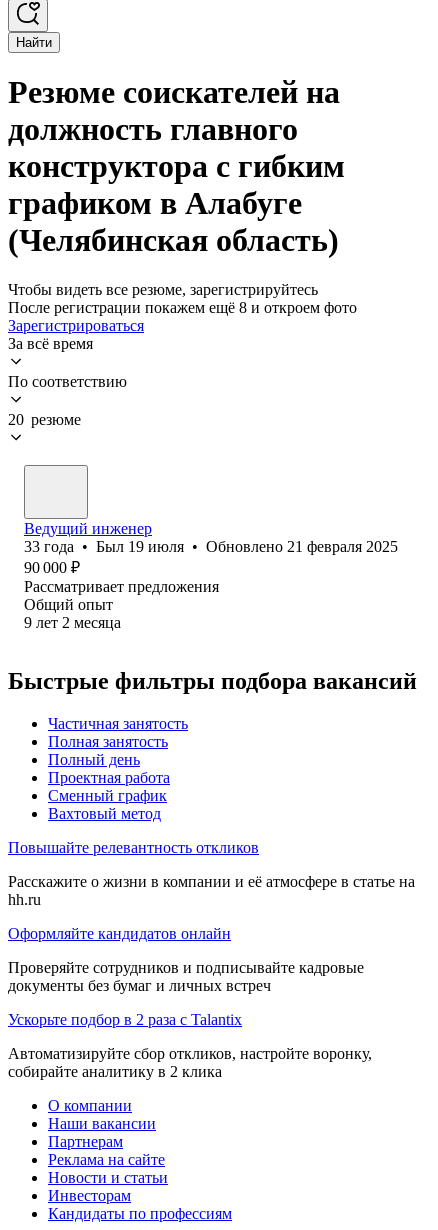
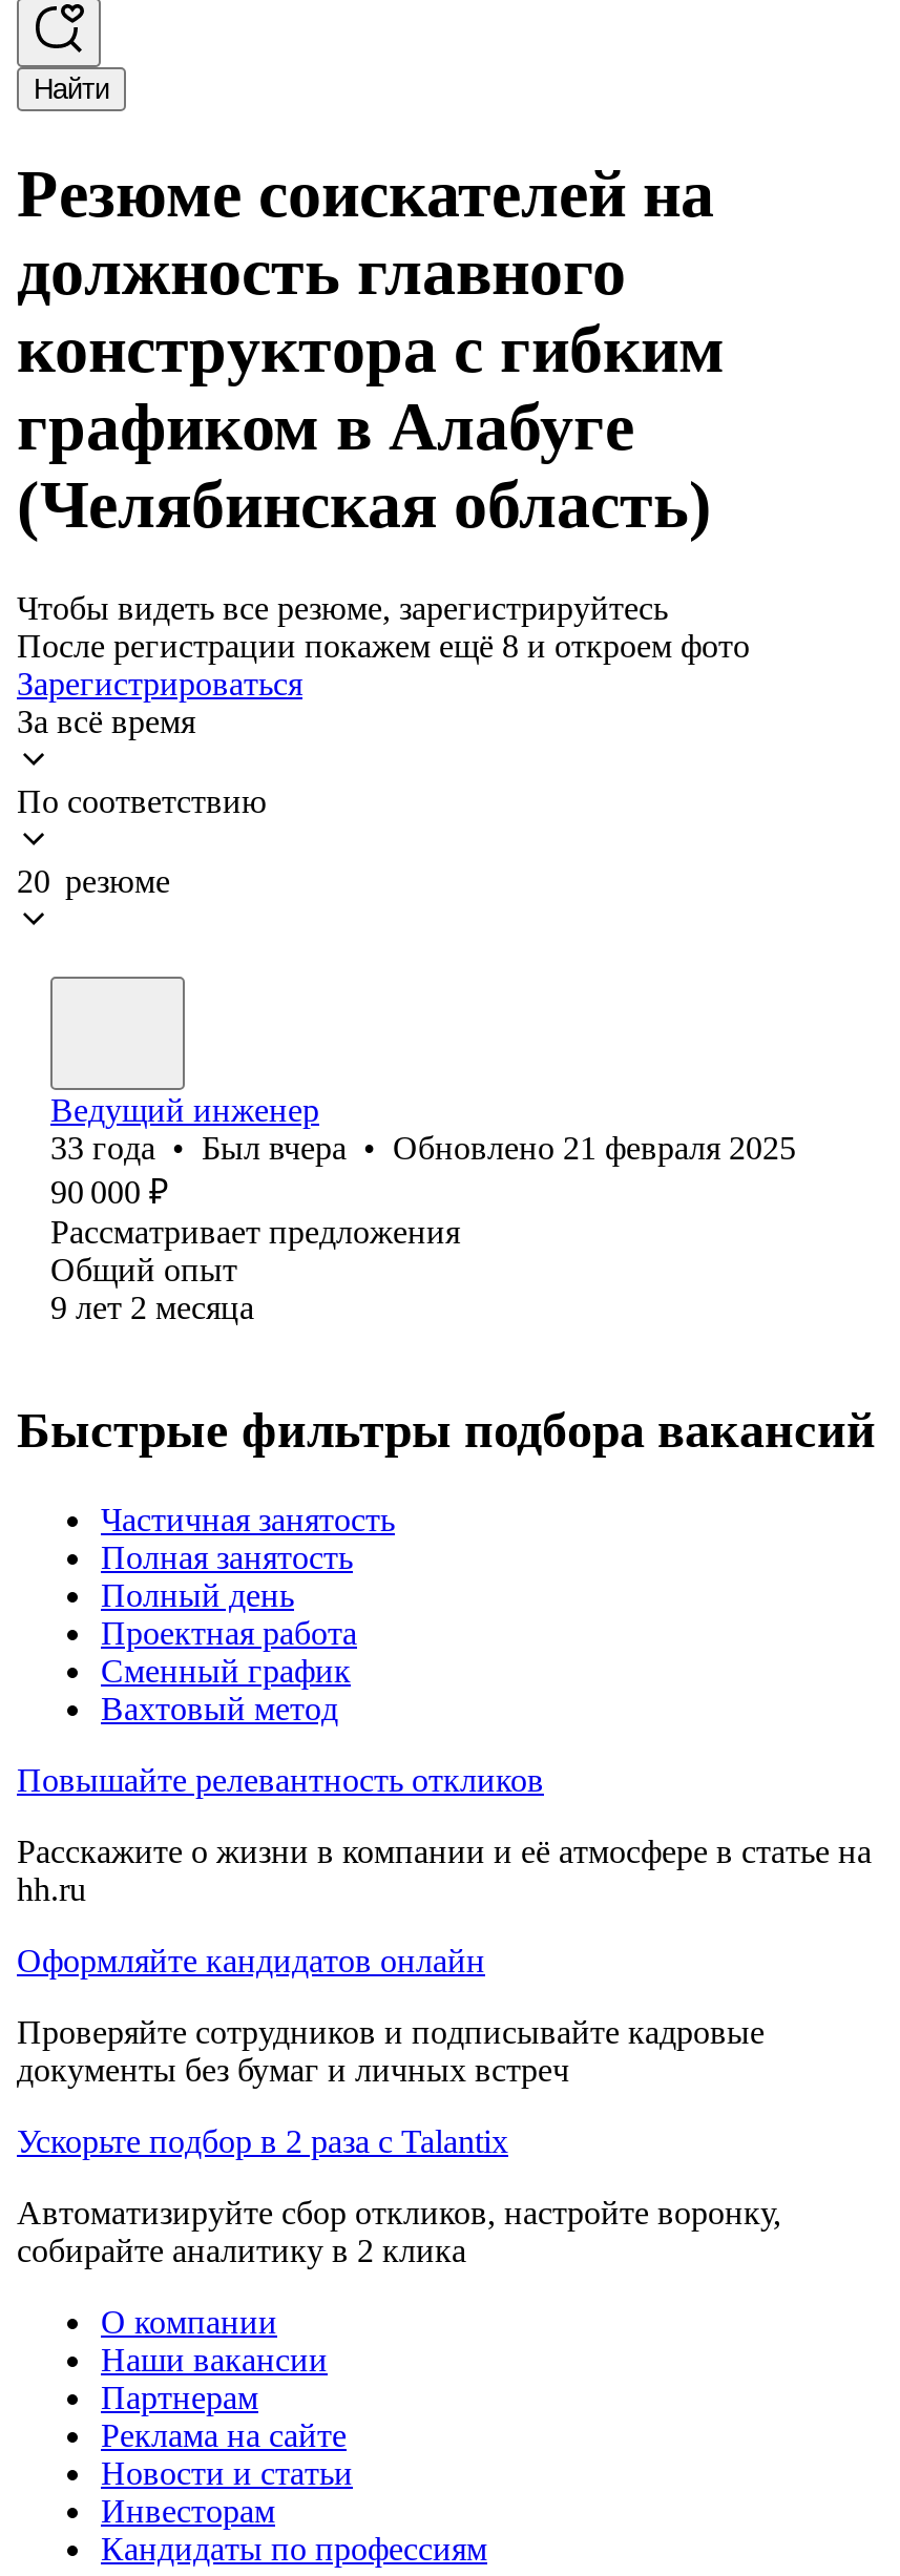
[24,538,398,555] 33 года • Был 19 июля • Обновлено 21 февраля 2025 -> [50,1130,796,1165] 33 года • Был вчера • Обновлено 21 февраля 2025

